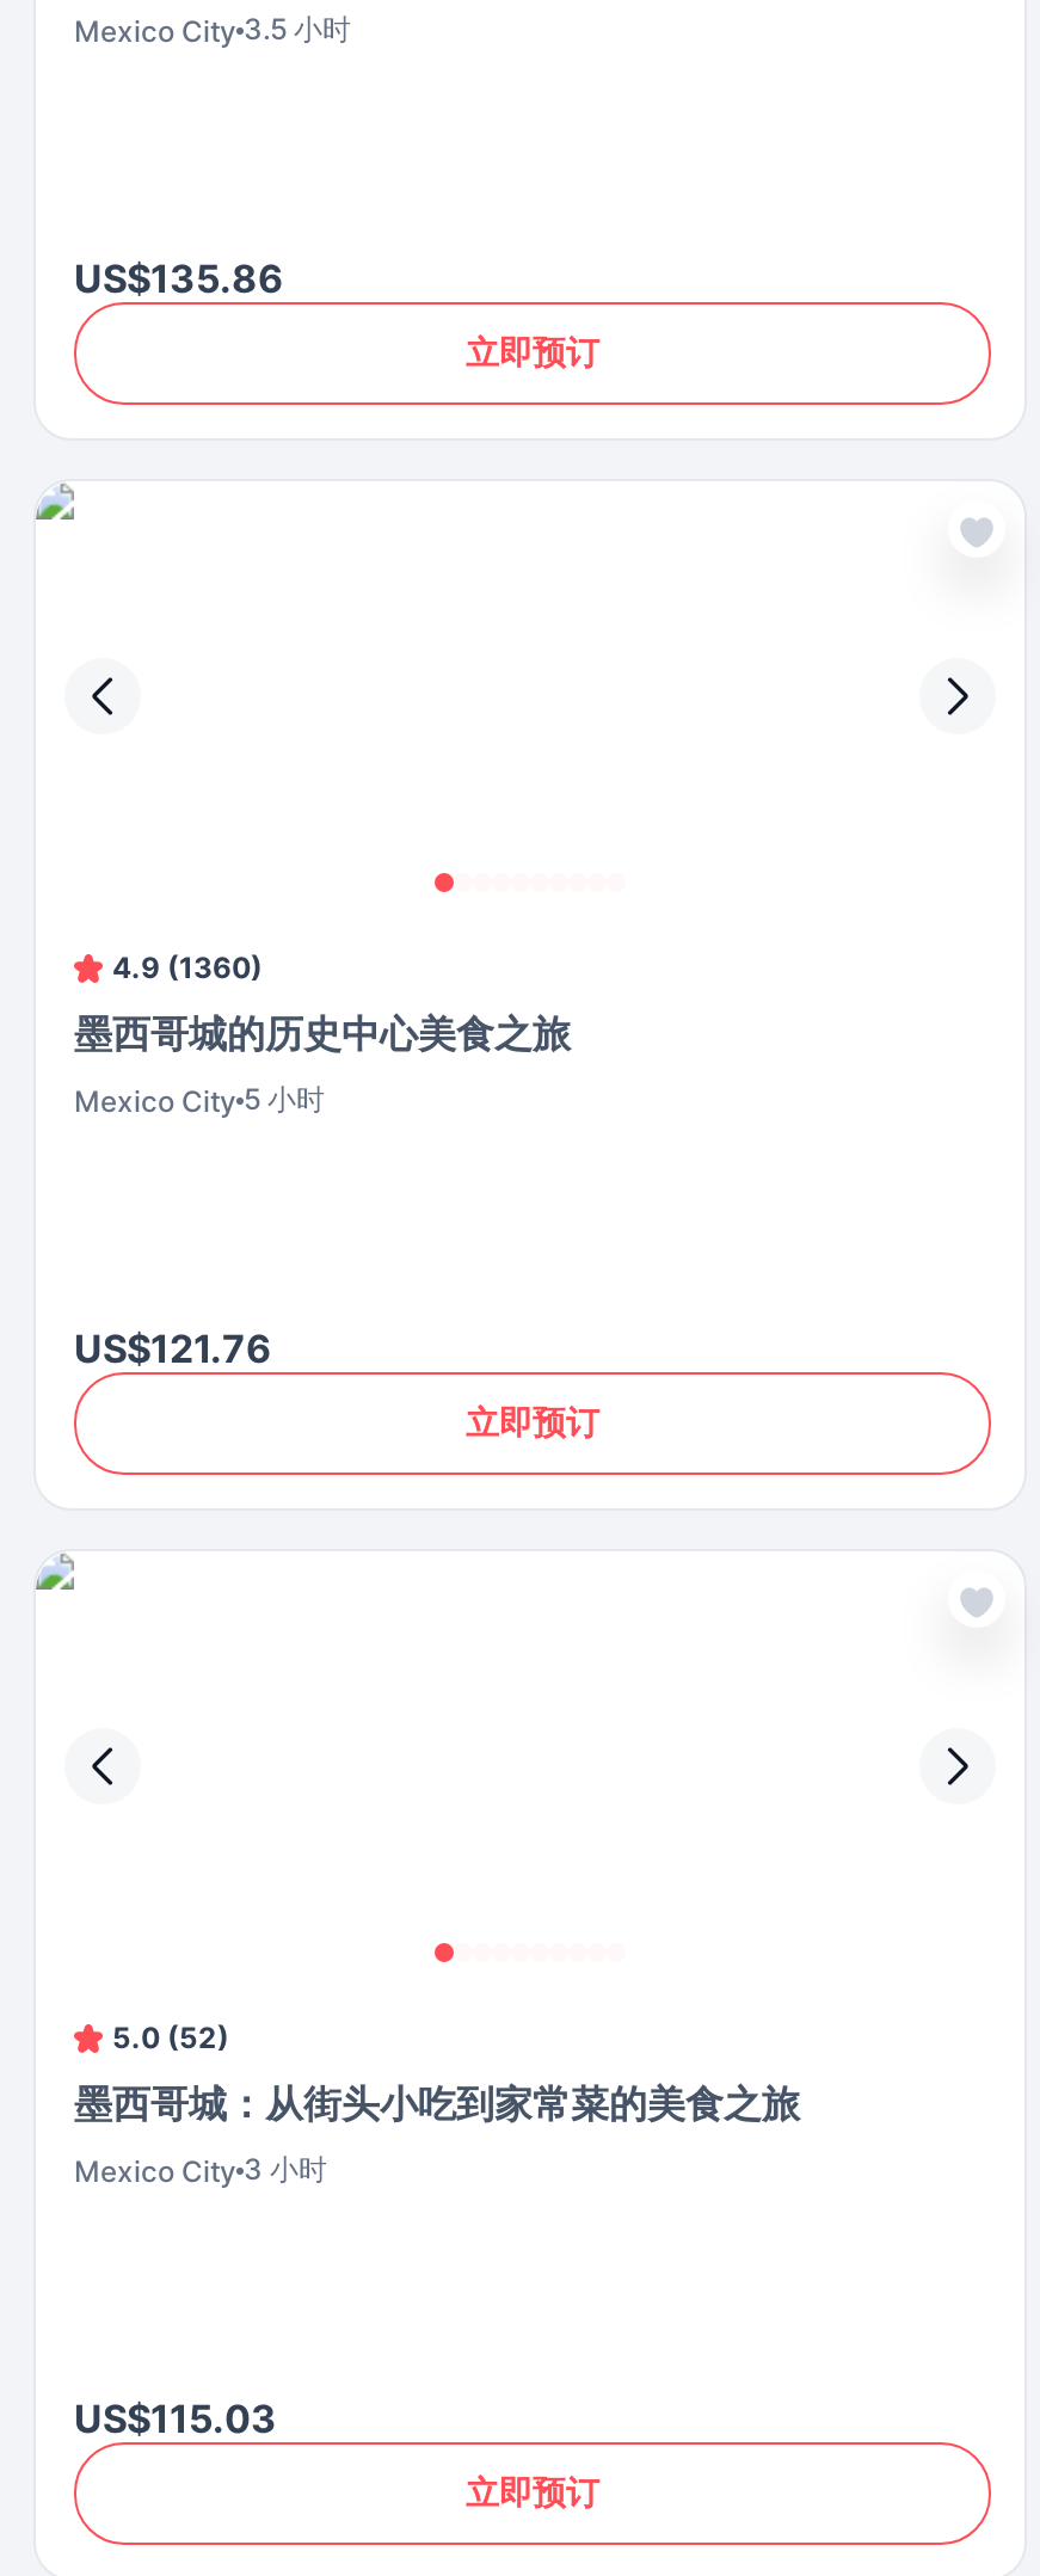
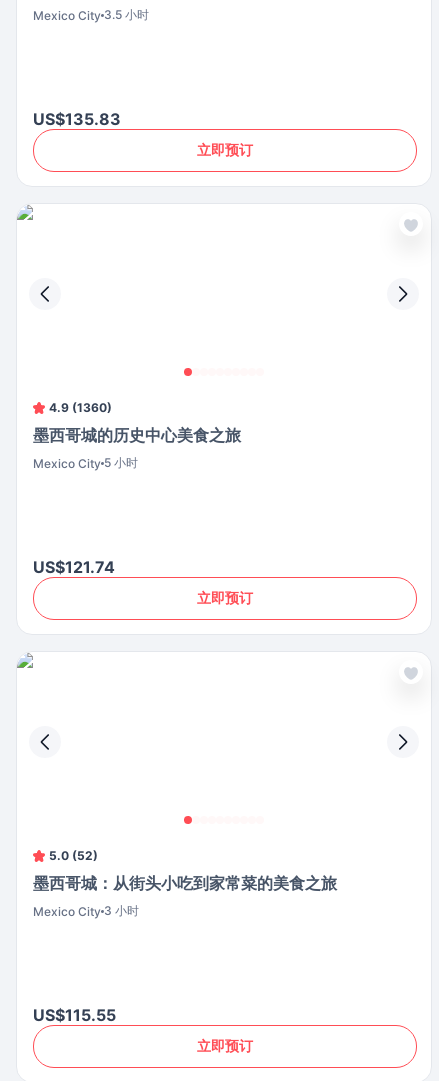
[74,254,284,302] US$135.86 -> [33,109,121,129] US$135.83
[74,1324,272,1372] US$121.76 -> [33,557,115,577] US$121.74
[74,2394,277,2442] US$115.03 -> [33,1005,116,1025] US$115.55

